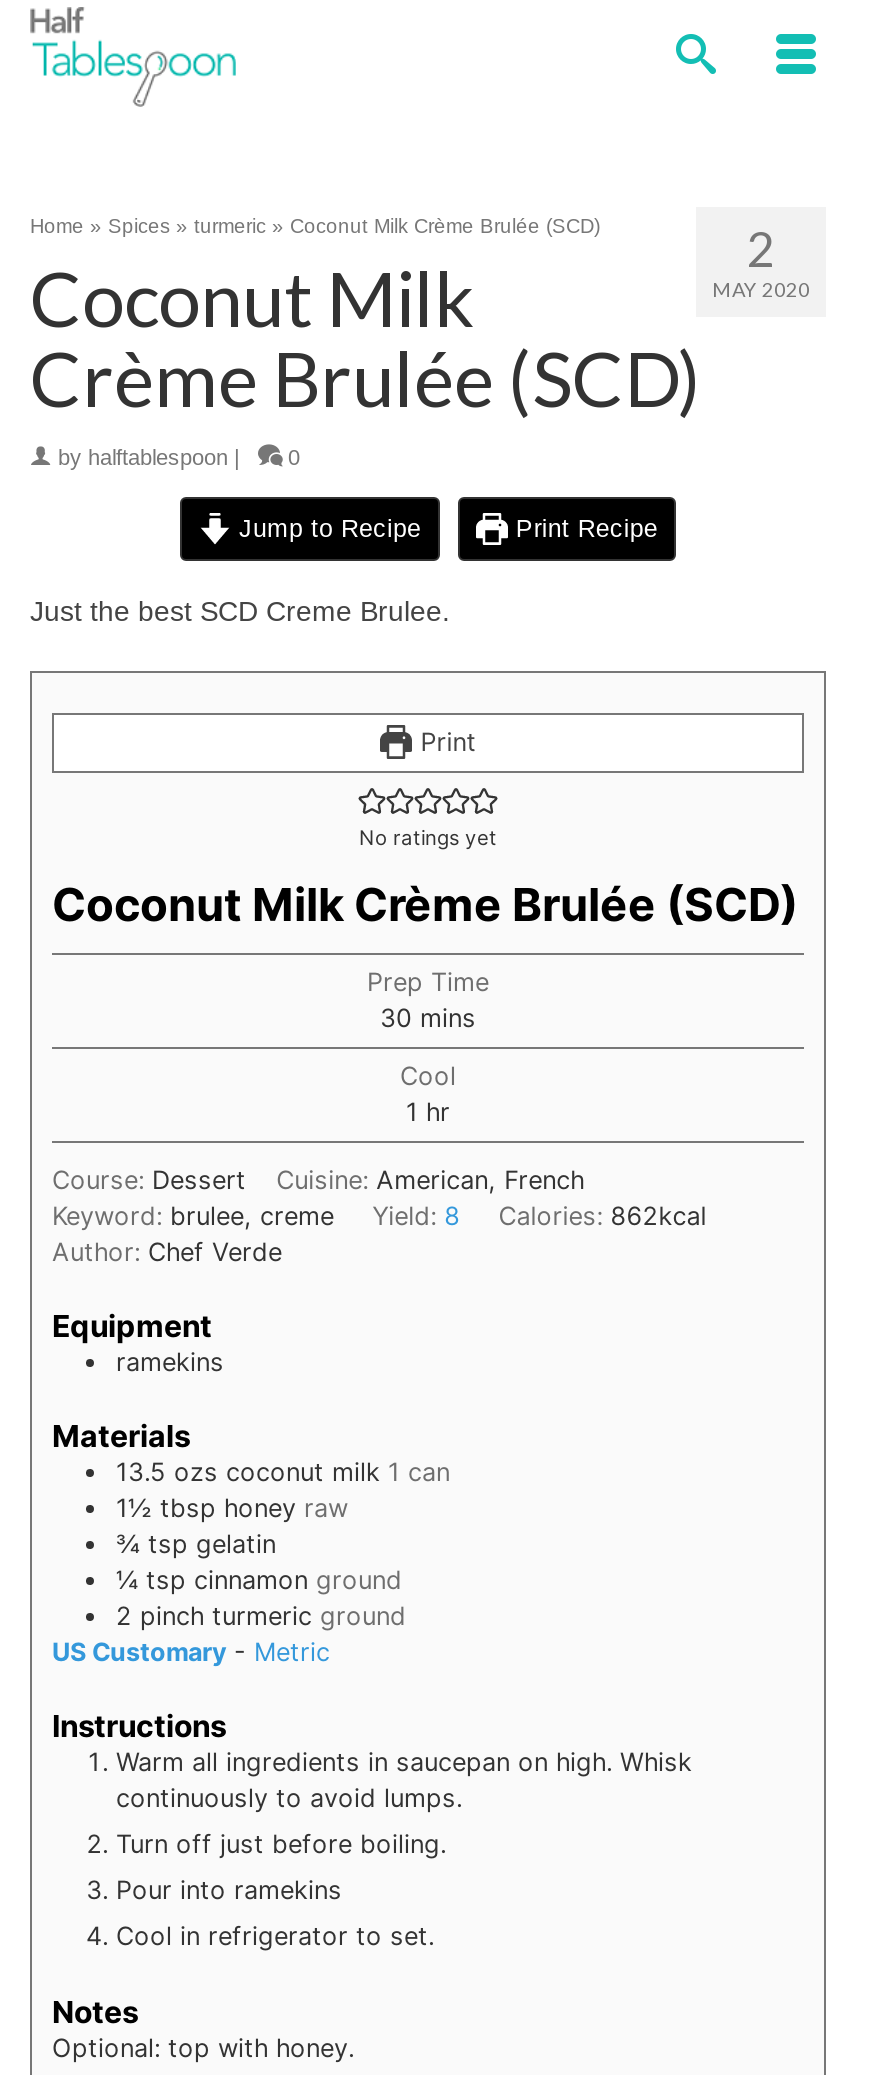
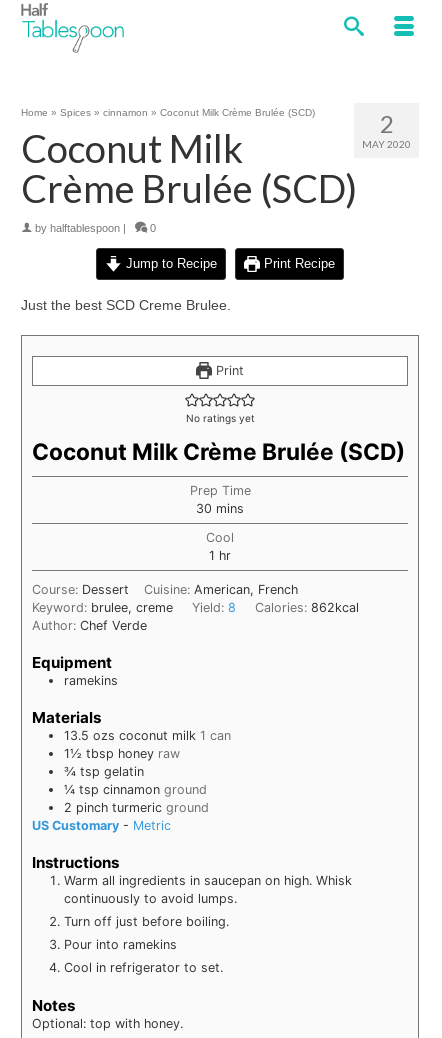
[30,215,600,237] Home » Spices » turmeric » Coconut Milk Crème Brulée (SCD) -> [21,107,315,118] Home » Spices » cinnamon » Coconut Milk Crème Brulée (SCD)

